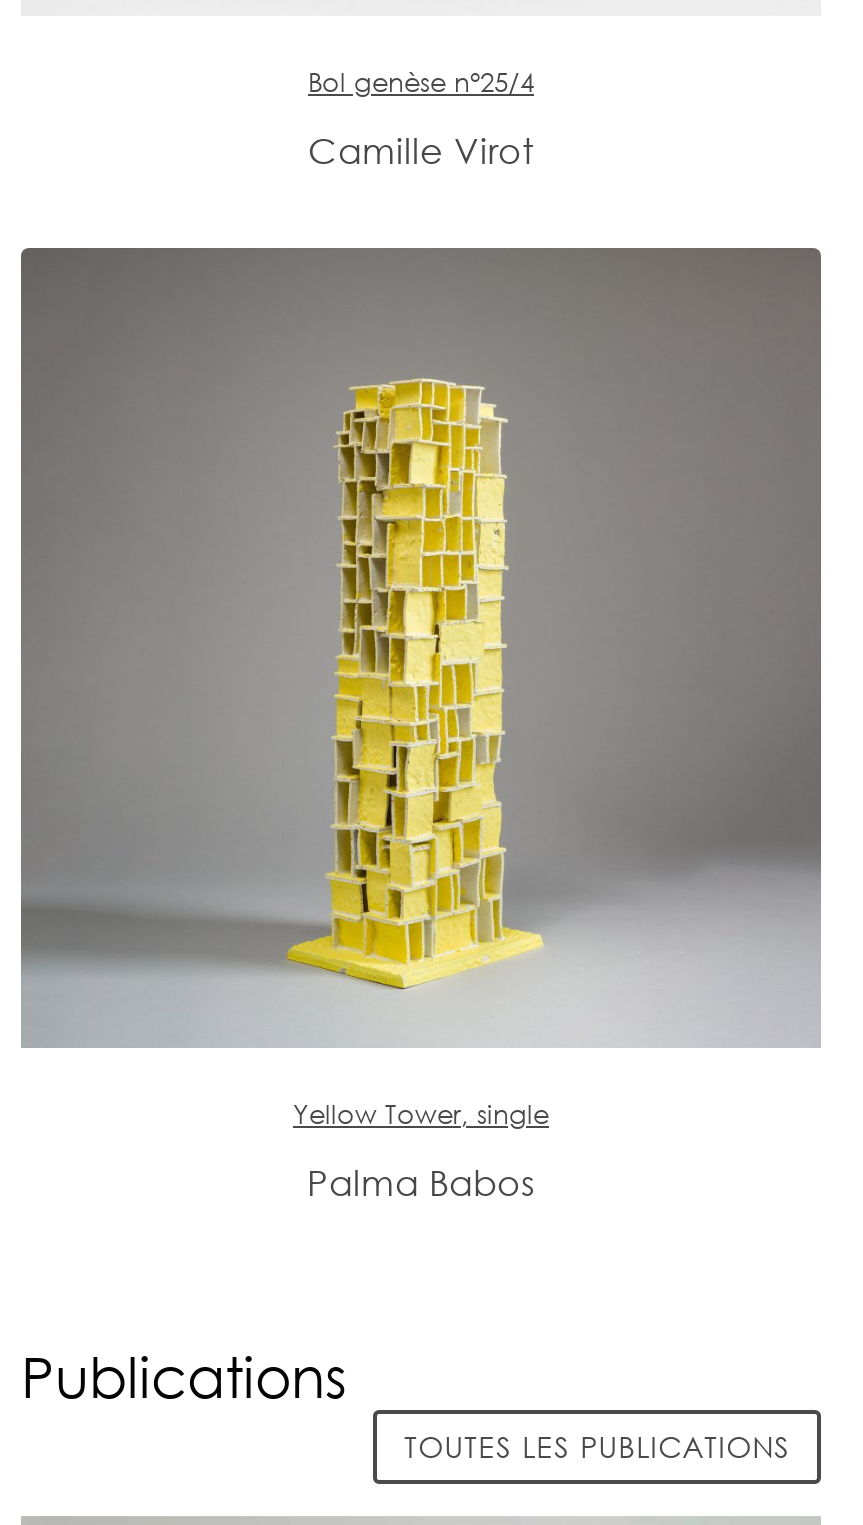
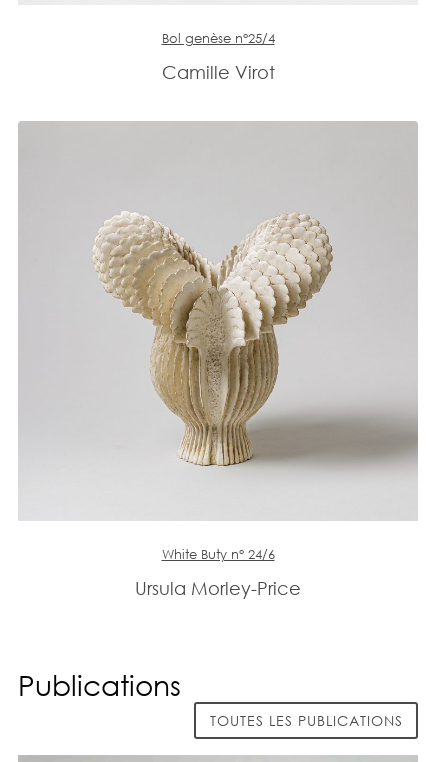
[21,248,821,1130] [image] | Yellow Tower, single -> [19,122,418,562] [image] | White Buty n° 24/6
[307,1160,535,1204] Palma Babos -> [135,577,301,599] Ursula Morley-Price

